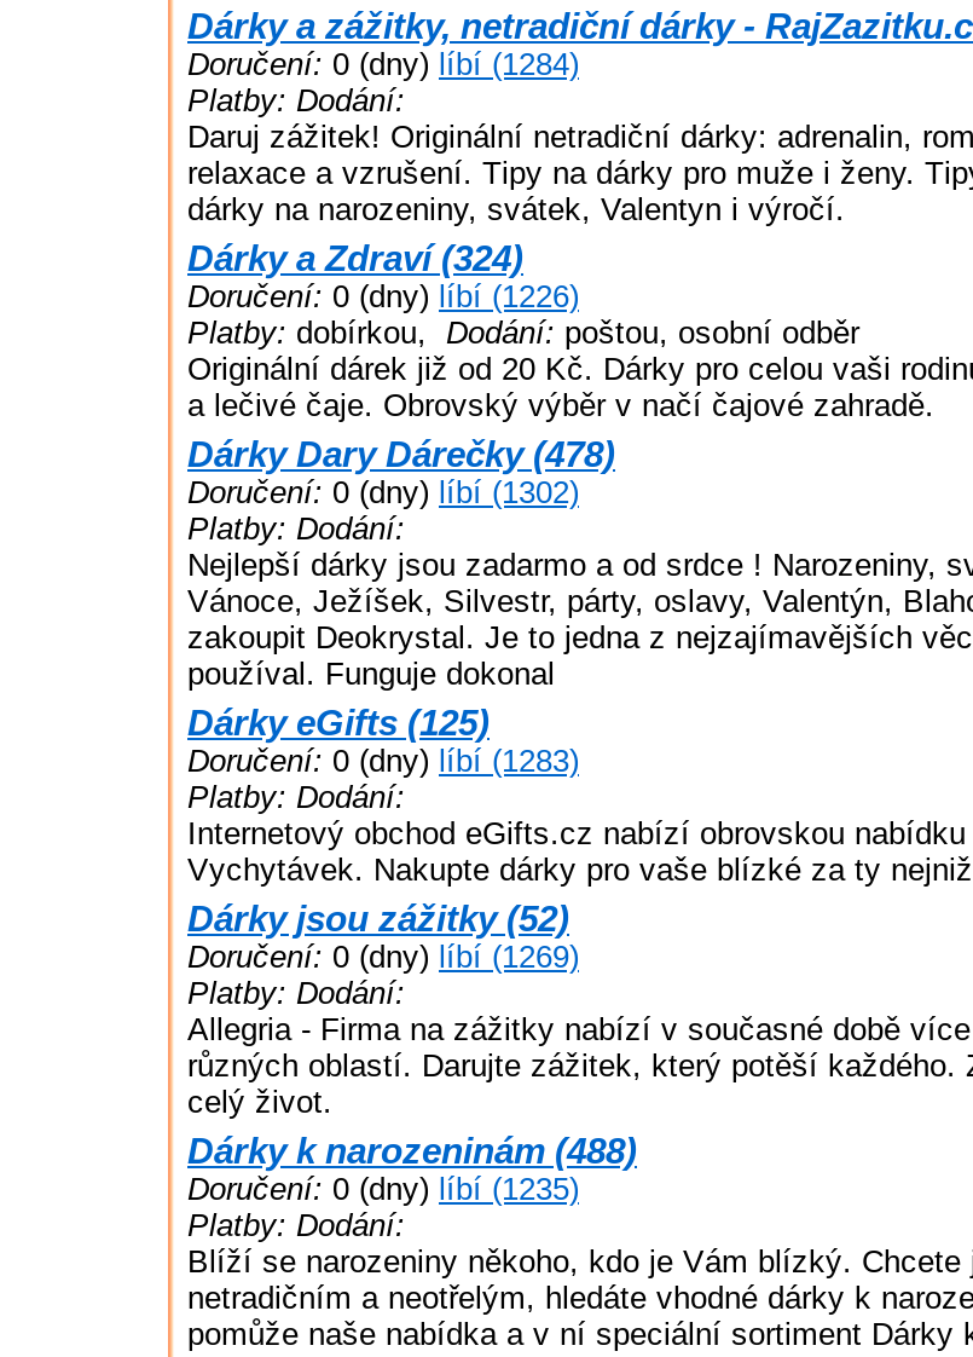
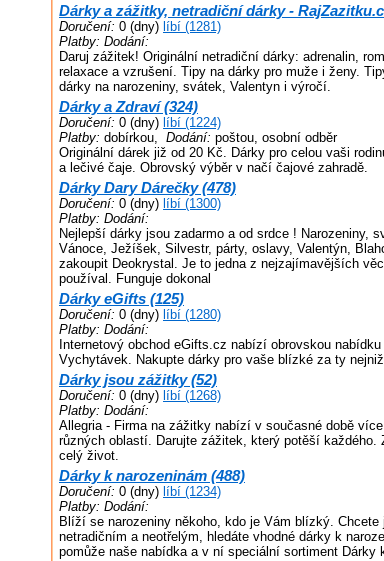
[187,46,579,82] Doručení: 0 (dny) líbí (1284) -> [59,19,221,34] Doručení: 0 (dny) líbí (1281)
[187,278,579,314] Doručení: 0 (dny) líbí (1226) -> [59,115,221,130] Doručení: 0 (dny) líbí (1224)
[187,474,579,510] Doručení: 0 (dny) líbí (1302) -> [59,196,221,211] Doručení: 0 (dny) líbí (1300)
[187,743,579,779] Doručení: 0 (dny) líbí (1283) -> [59,307,221,322] Doručení: 0 (dny) líbí (1280)
[187,939,579,975] Doručení: 0 (dny) líbí (1269) -> [59,388,221,403] Doručení: 0 (dny) líbí (1268)
[187,1171,579,1207] Doručení: 0 (dny) líbí (1235) -> [59,484,221,499] Doručení: 0 (dny) líbí (1234)

